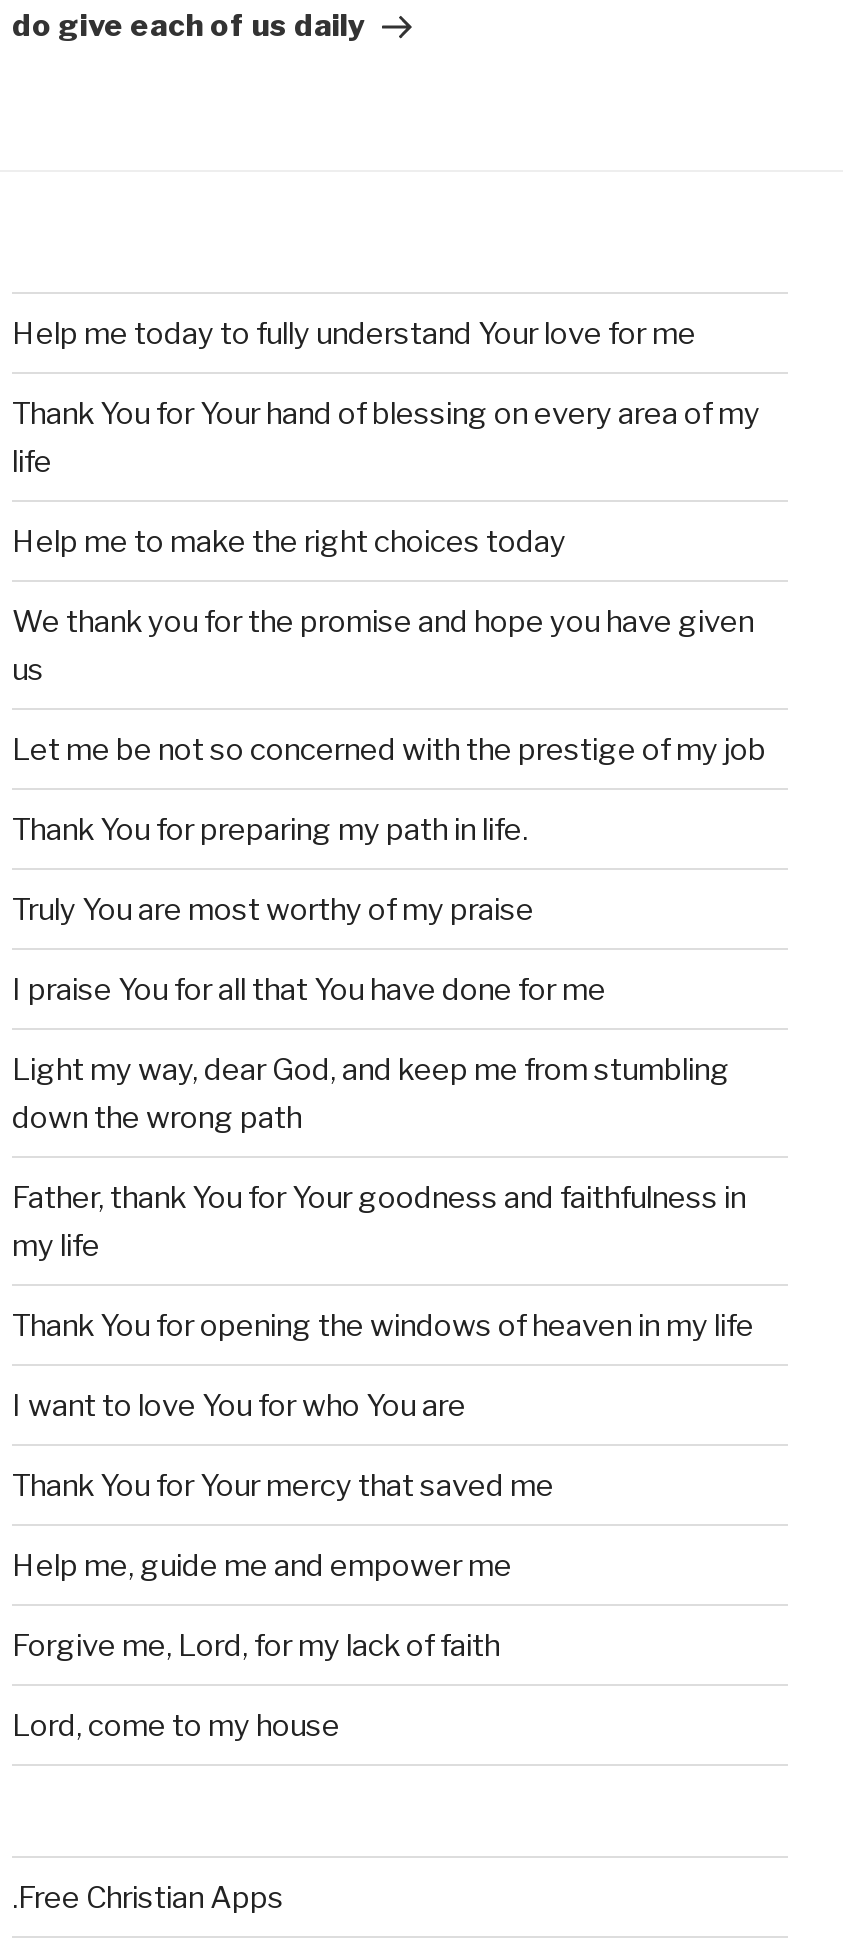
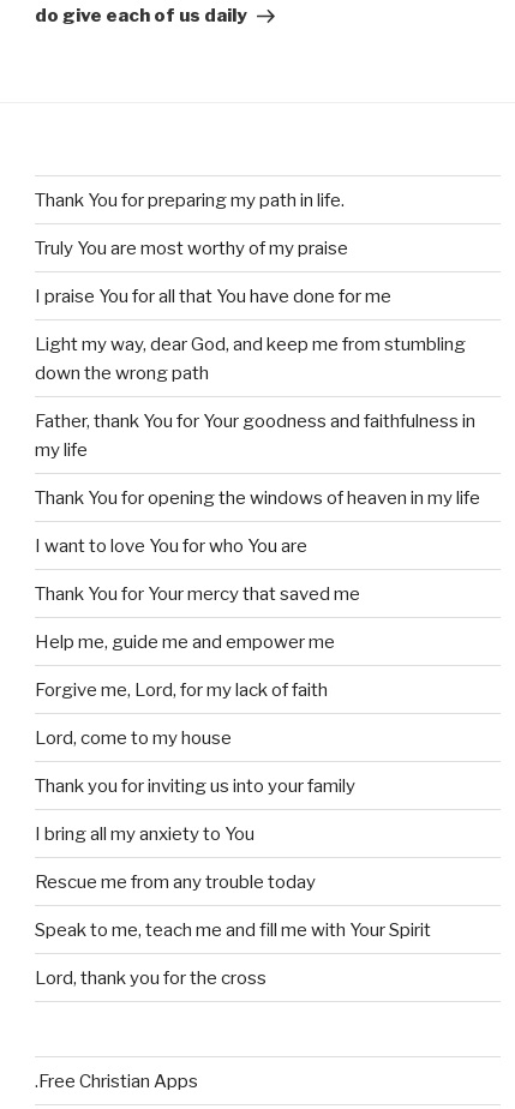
[12,316,766,768] Help me today to fully understand Your love for me | Thank You for Your hand of blessing on every area of my | life | Help me to make the right choices today | We thank you for the promise and hope you have given | us | Let me be not so concerned with the prestige of my job -> none
moved [12,812,754,1744] -> [35,189,480,749]: Thank You for preparing my path in life. | Truly You are most worthy of my praise | I praise You for all that You have done for me | ... | Forgive me, Lord, for my lack of faith | Lord, come to my house
none -> [35,775,431,989] Thank you for inviting us into your family | I bring all my anxiety to You | Rescue me from any trouble today | Speak to me, teach me and fill me with Your Spirit | Lord, thank you for the cross

